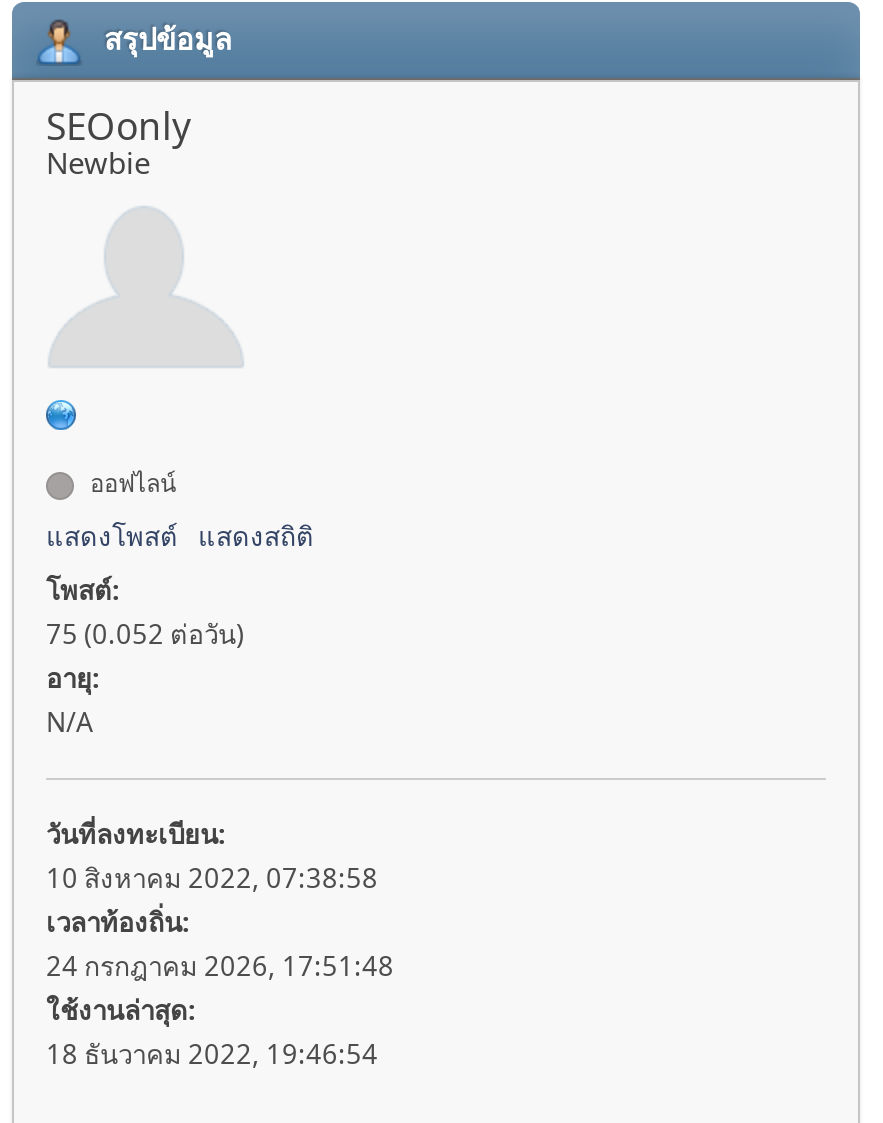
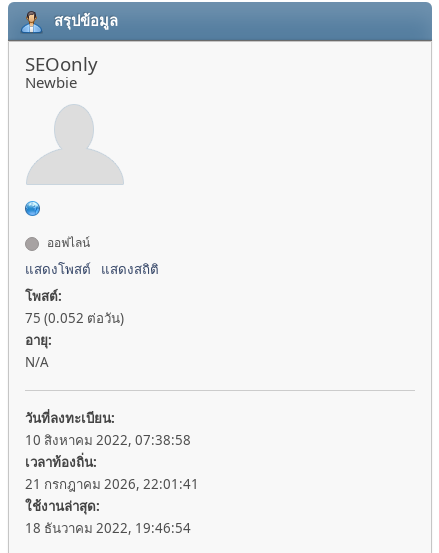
[46,948,394,984] 24 กรกฎาคม 2026, 17:51:48 -> [25,475,199,493] 21 กรกฎาคม 2026, 22:01:41

